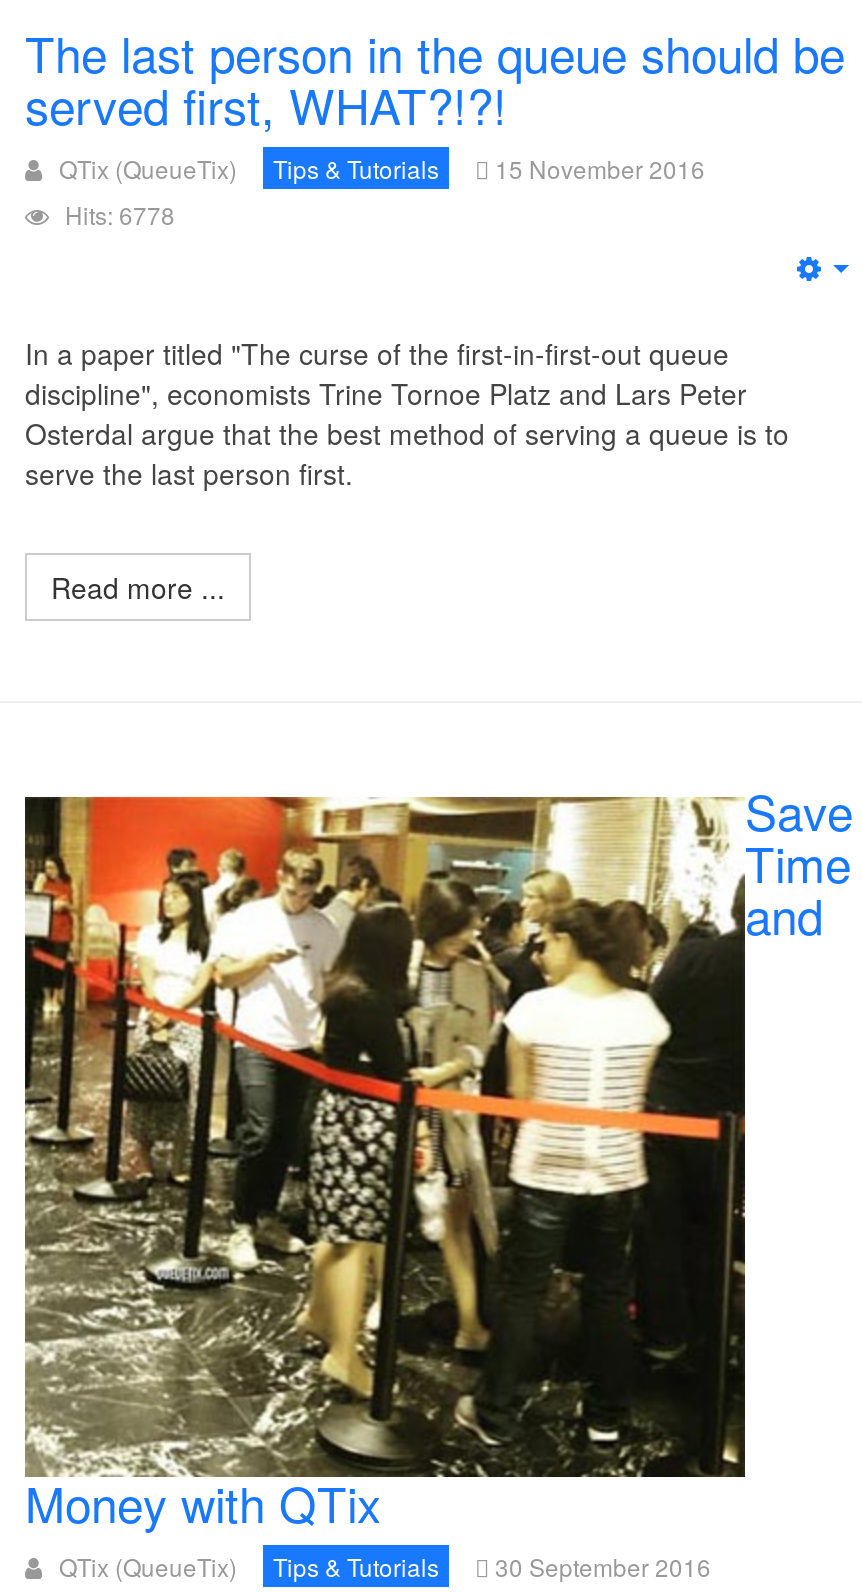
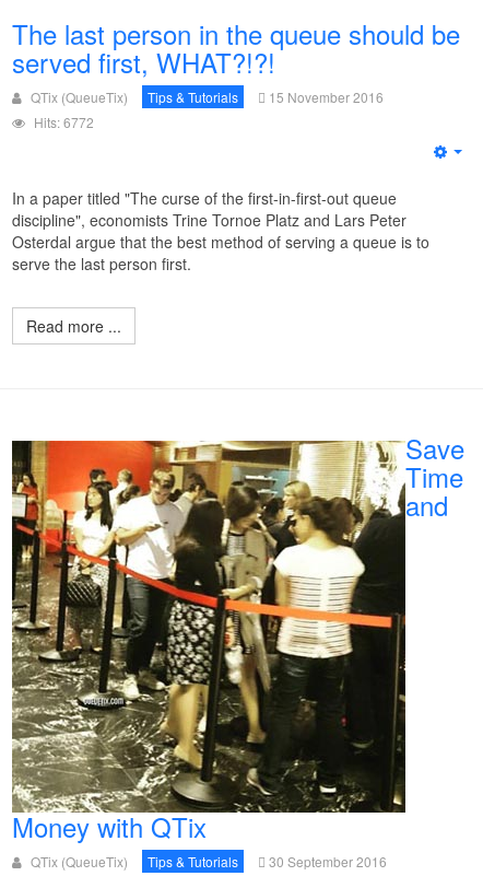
[65,197,175,231] Hits: 6778 -> [34,113,94,131] Hits: 6772

